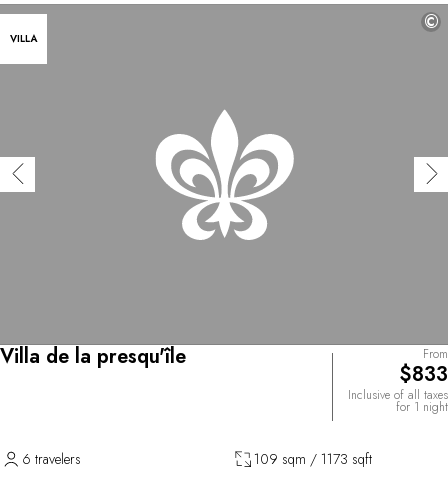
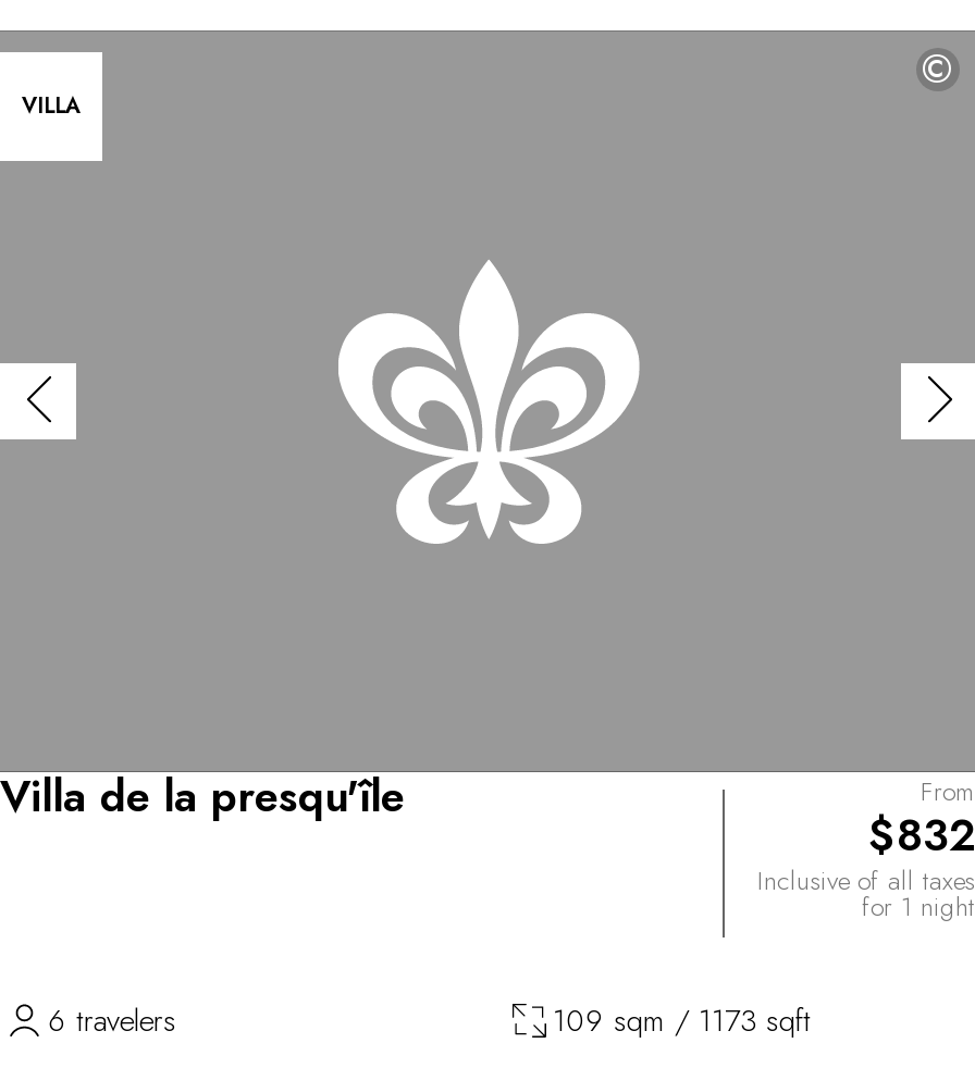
[399,360,448,389] $833 -> [868,805,975,868] $832

